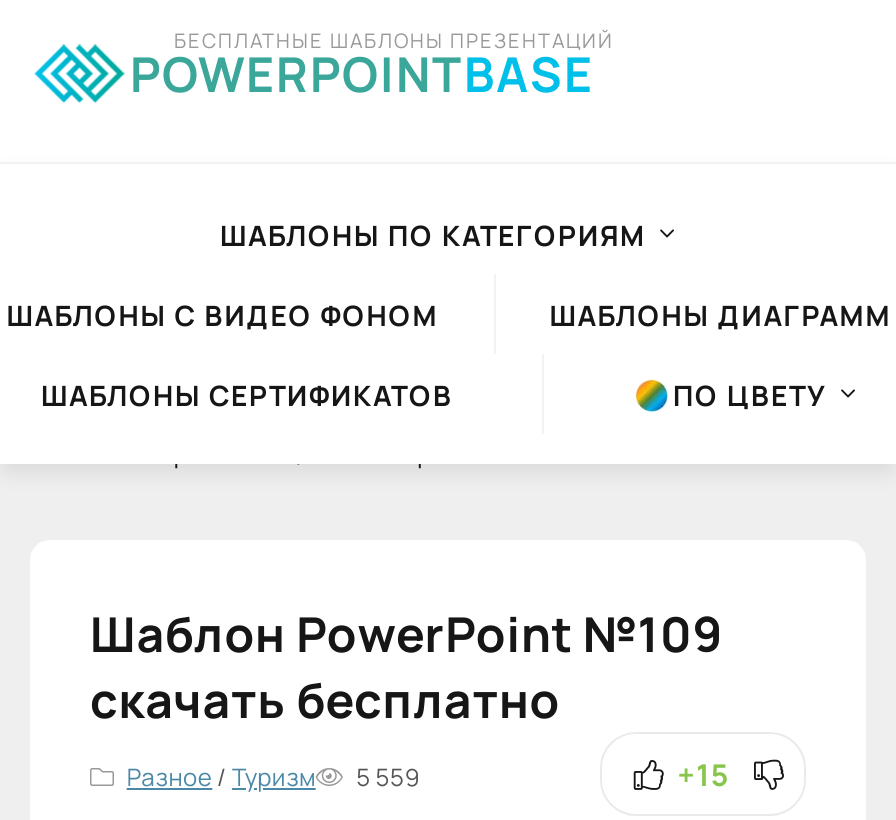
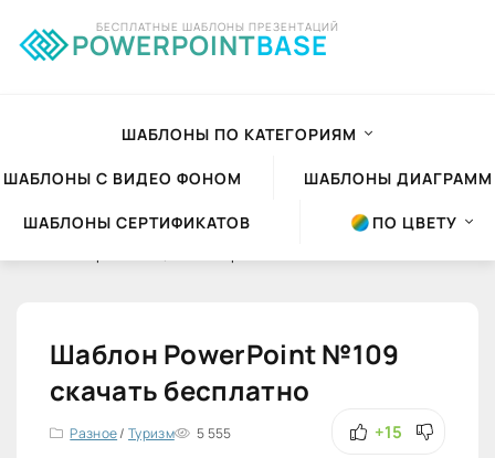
[127,760,419,794] Разное / Туризм 5 559 -> [70,424,232,443] Разное / Туризм 5 555

